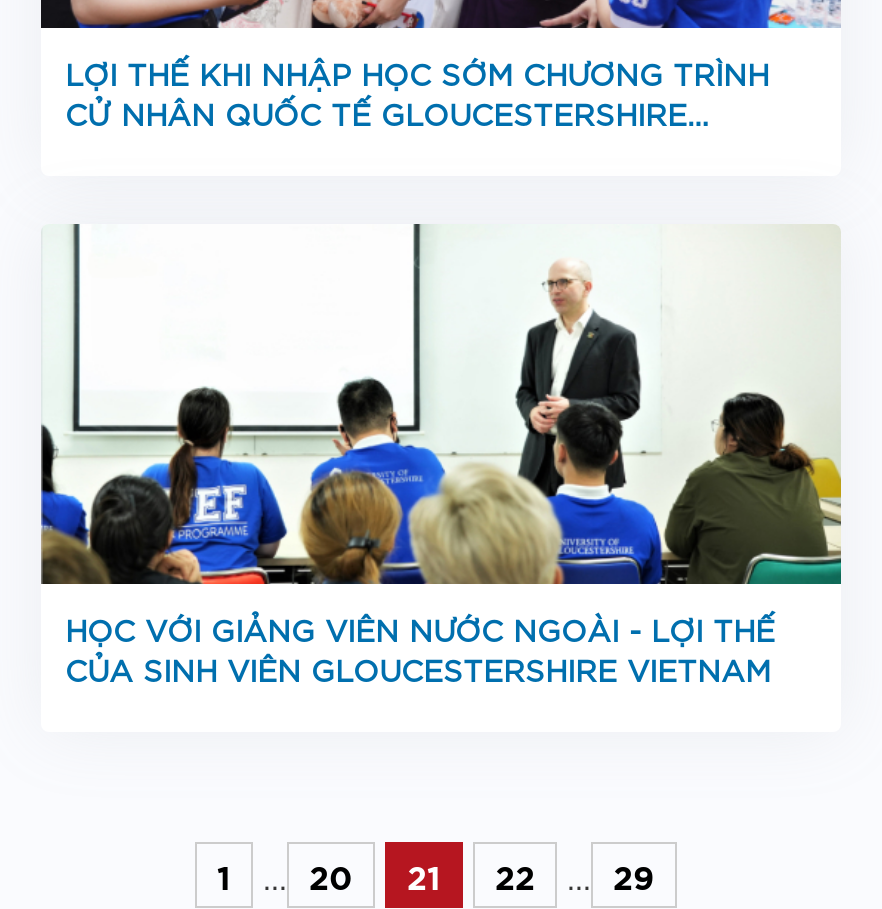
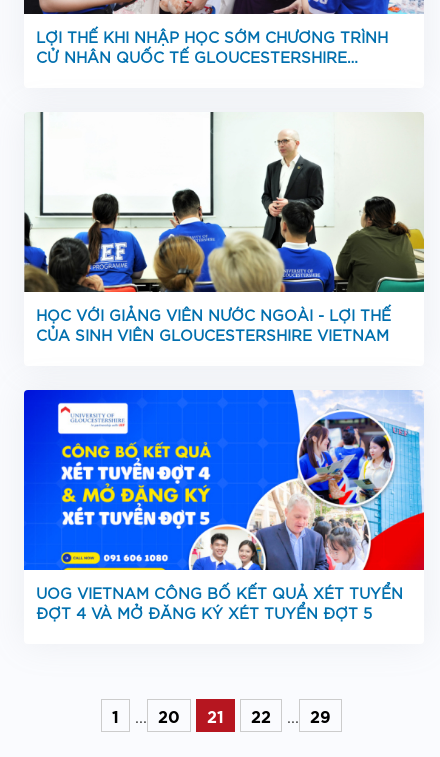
none -> [23,389,425,622] [image] | UOG VIETNAM CÔNG BỐ KẾT QUẢ XÉT TUYỂN | ĐỢT 4 VÀ MỞ ĐĂNG KÝ XÉT TUYỂN ĐỢT 5

